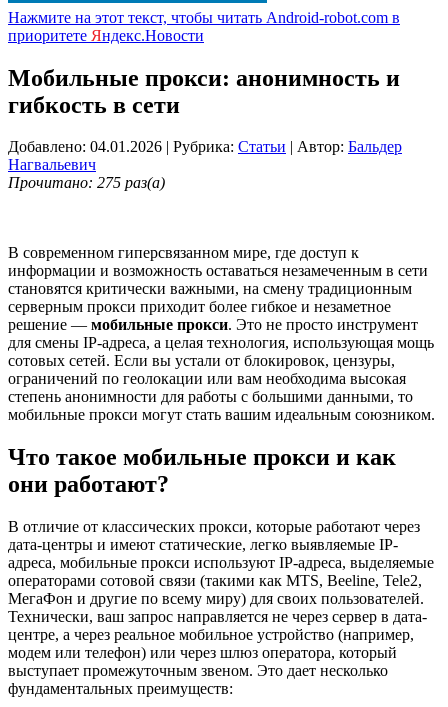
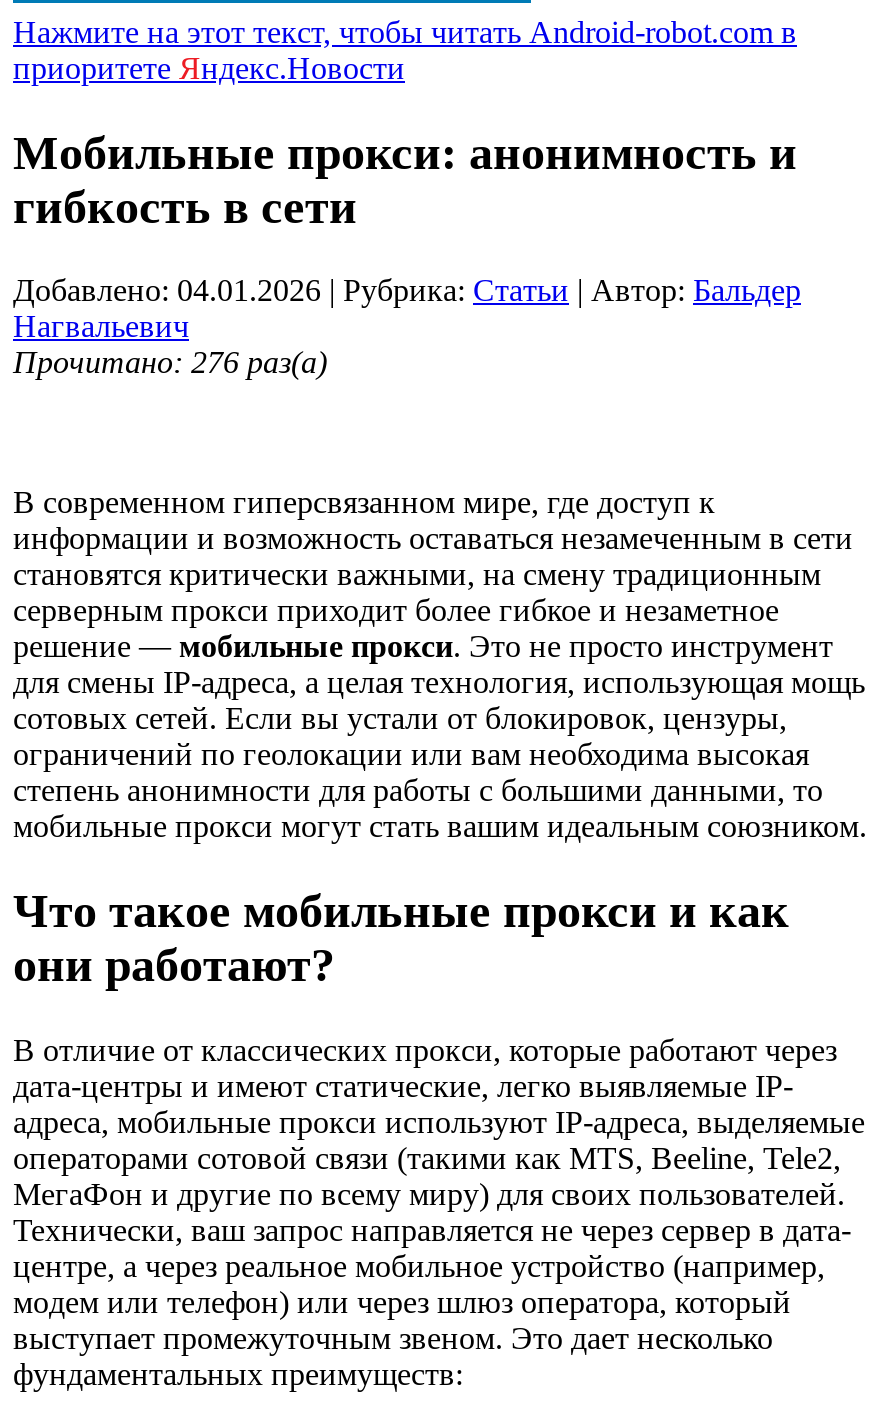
[8,174,165,191] Прочитано: 275 раз(а) -> [13,346,327,380] Прочитано: 276 раз(а)

